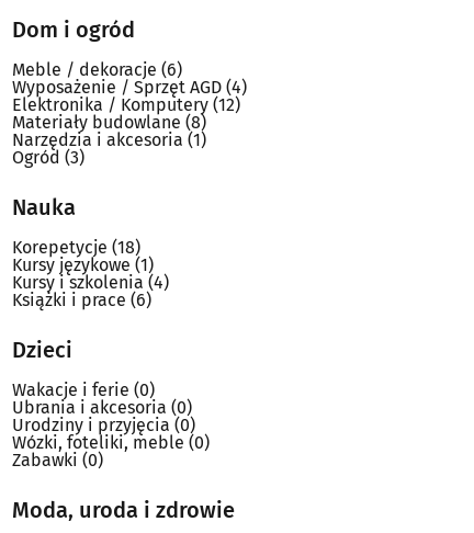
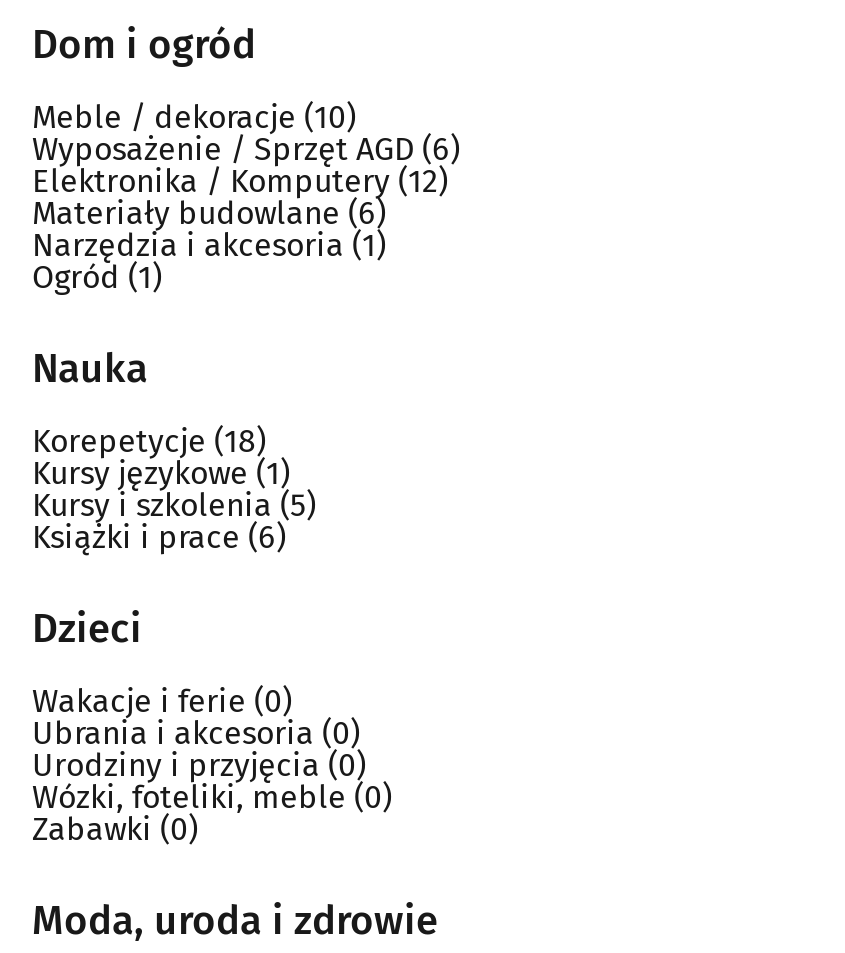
[12,59,182,80] Meble / dekoracje (6) -> [32,97,356,135] Meble / dekoracje (10)
[12,76,247,97] Wyposażenie / Sprzęt AGD (4) -> [32,129,460,167] Wyposażenie / Sprzęt AGD (6)
[12,112,206,132] Materiały budowlane(8) -> [32,193,386,231] Materiały budowlane(6)
[12,147,84,167] Ogród(3) -> [32,257,162,295] Ogród(1)
[12,272,169,292] Kursy i szkolenia(4) -> [32,485,316,523] Kursy i szkolenia(5)

